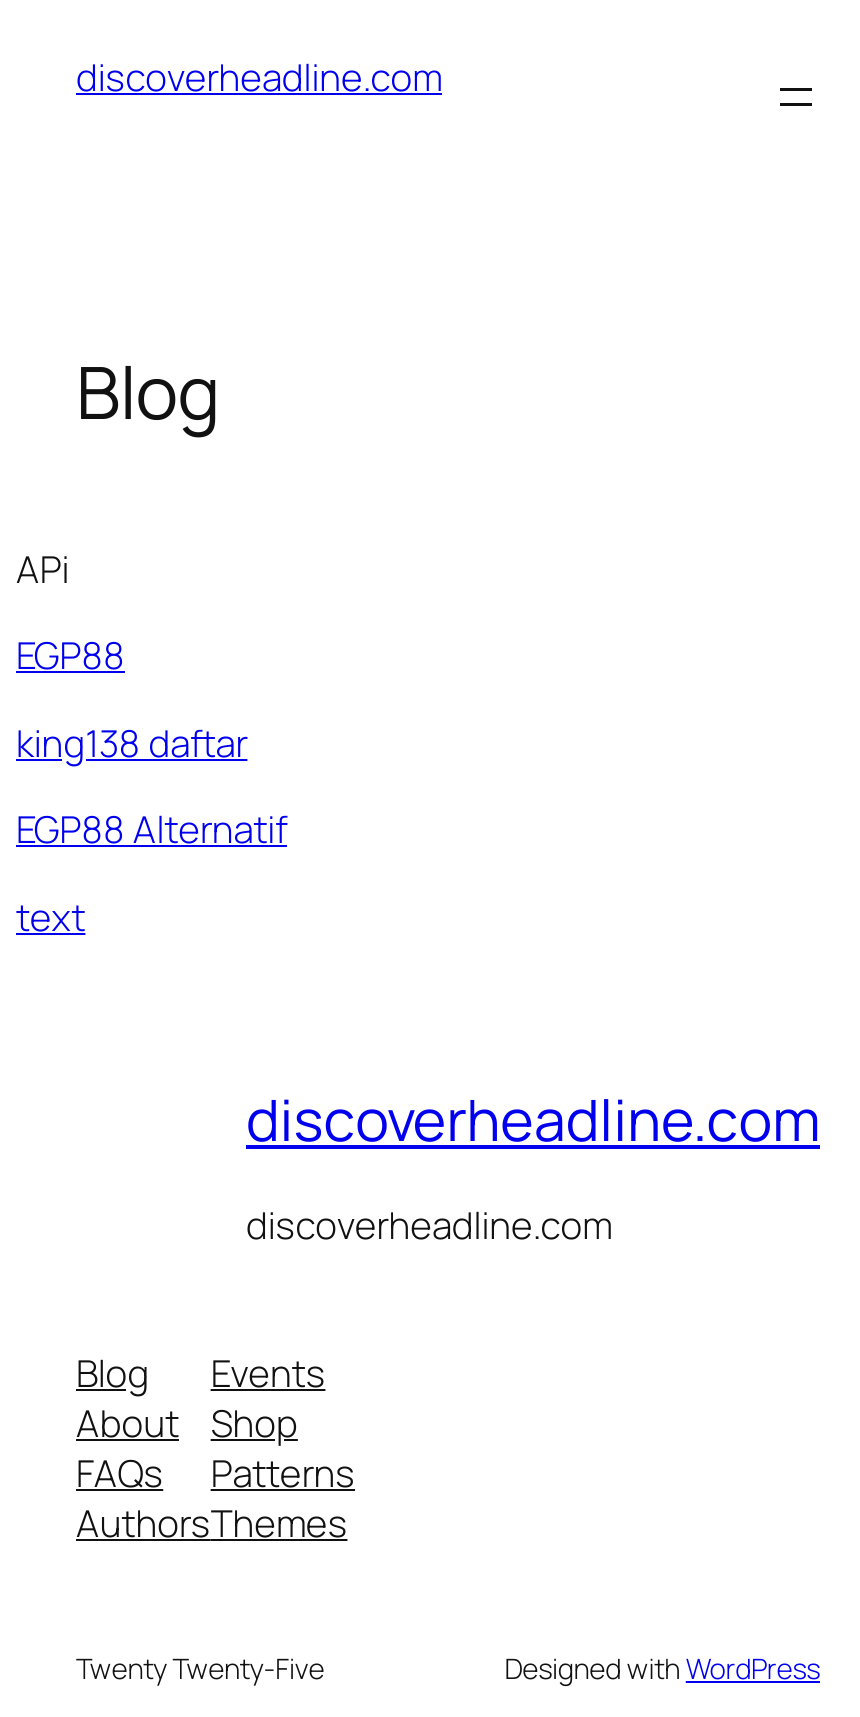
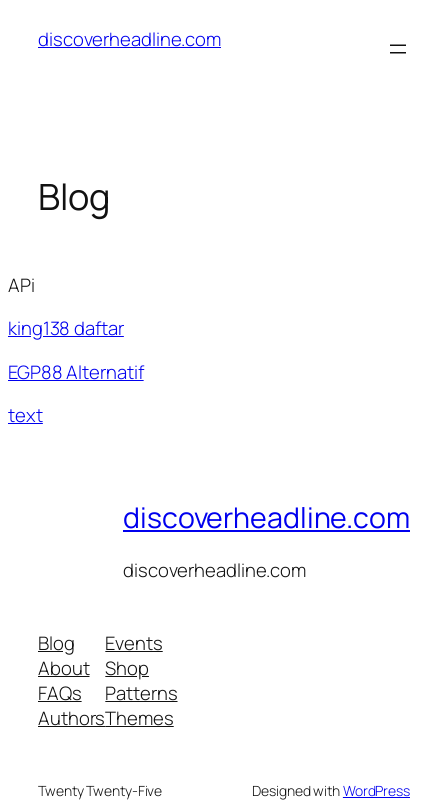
[16,630,125,682] EGP88 -> none

